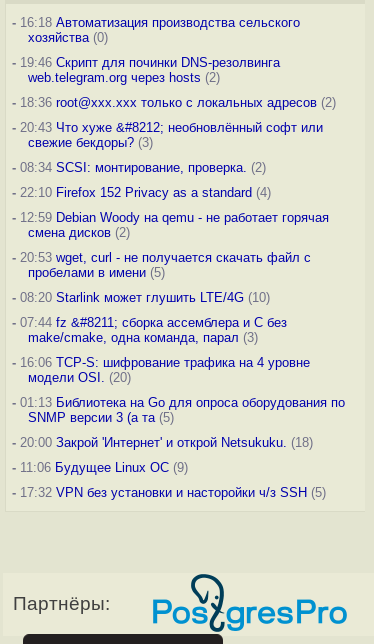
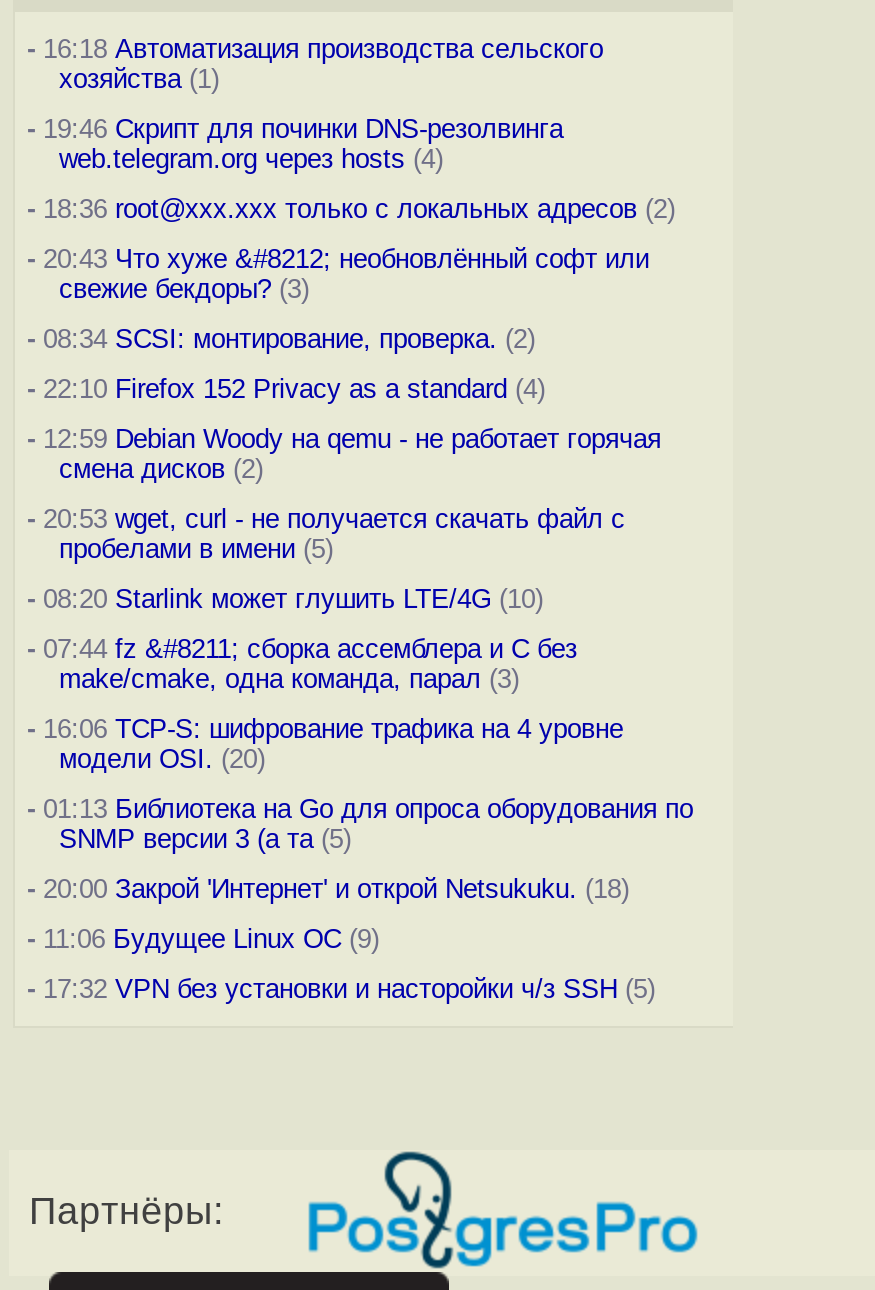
[28,30,108,45] хозяйства (0) -> [59,64,219,94] хозяйства (1)
[28,70,220,85] web.telegram.org через hosts (2) -> [59,144,443,174] web.telegram.org через hosts (4)

